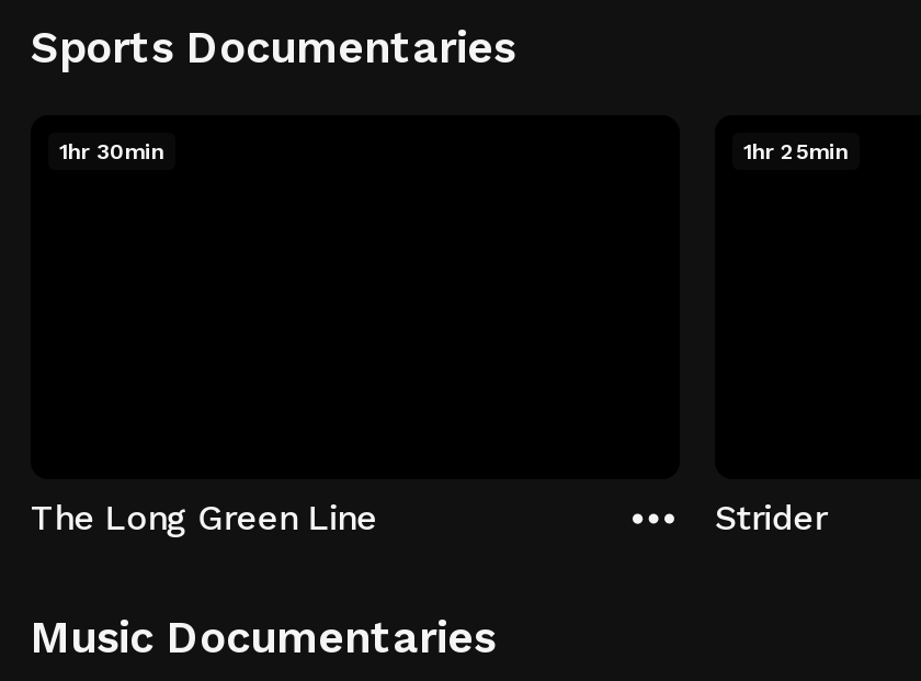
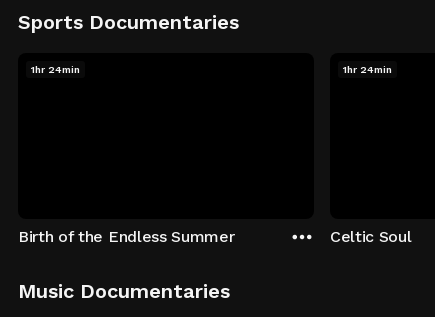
[59,138,164,162] 1hr 30min -> [31,63,80,74] 1hr 24min
[743,138,849,162] 1hr 25min -> [343,63,392,74] 1hr 24min
[31,497,377,538] The Long Green Line -> [18,227,234,246] Birth of the Endless Summer
[715,497,826,538] Strider -> [330,227,411,246] Celtic Soul

